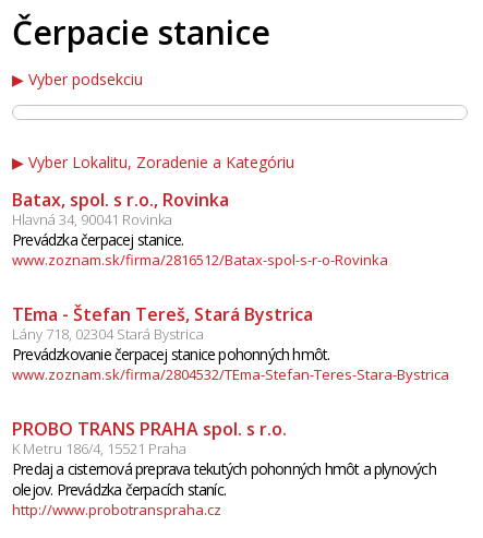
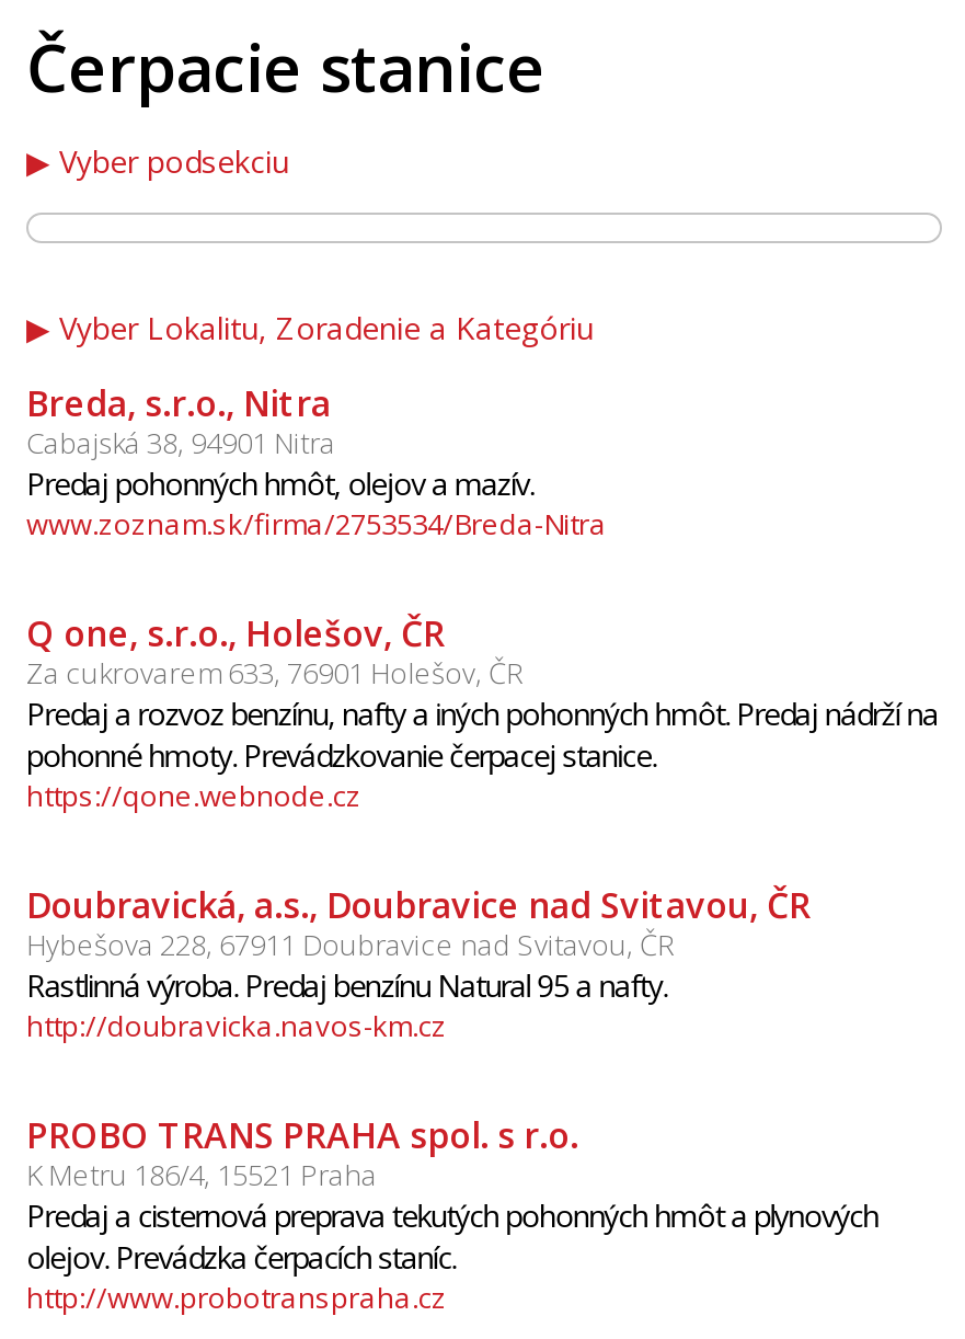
[12,188,449,384] Batax, spol. s r.o., Rovinka | Hlavná 34, 90041 Rovinka | Prevádzka čerpacej stanice. | www.zoznam.sk/firma/2816512/Batax-spol-s-r-o-Rovinka | TEma - Štefan Tereš, Stará Bystrica | Lány 718, 02304 Stará Bystrica | Prevádzkovanie čerpacej stanice pohonných hmôt. | www.zoznam.sk/firma/2804532/TEma-Stefan-Teres-Stara-Bystrica -> [26,379,938,1045] Breda, s.r.o., Nitra | Cabajská 38, 94901 Nitra | Predaj pohonných hmôt, olejov a mazív. | www.zoznam.sk/firma/2753534/Breda-Nitra | Q one, s.r.o., Holešov, ČR | Za cukrovarem 633, 76901 Holešov, ČR | Predaj a rozvoz benzínu, nafty a iných pohonných hmôt. Predaj nádrží na | pohonné hmoty. Prevádzkovanie čerpacej stanice. | https://qone.webnode.cz | Doubravická, a.s., Doubravice nad Svitavou, ČR | Hybešova 228, 67911 Doubravice nad Svitavou, ČR | Rastlinná výroba. Predaj benzínu Natural 95 a nafty. | http://doubravicka.navos-km.cz

